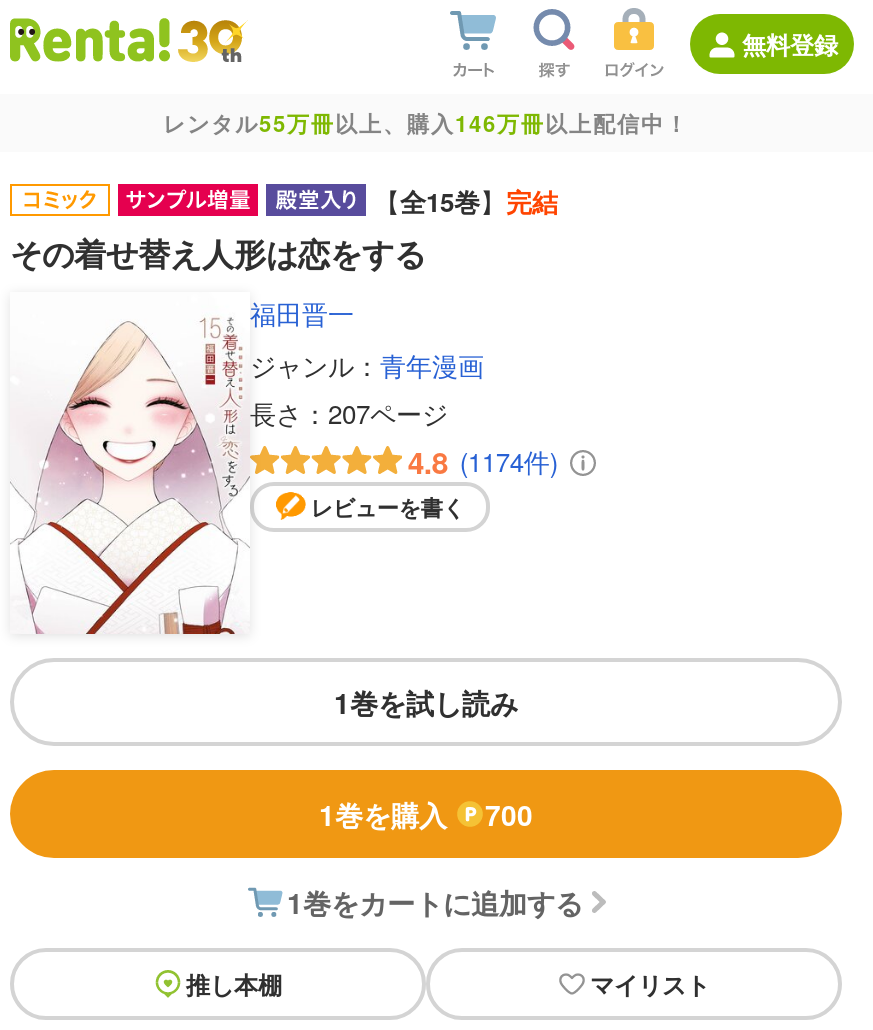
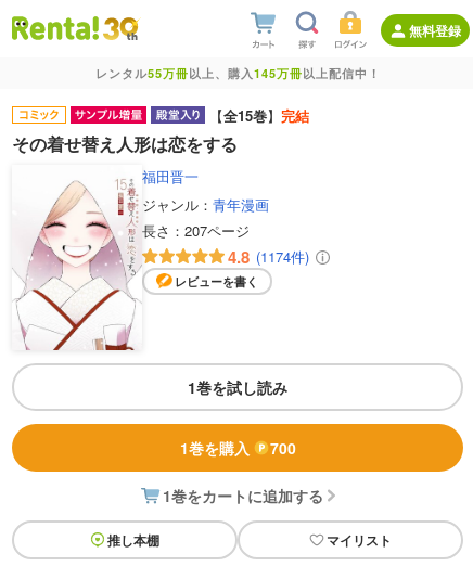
[163,108,689,138] レンタル55万冊以上、購入146万冊以上配信中！ -> [95,65,380,81] レンタル55万冊以上、購入145万冊以上配信中！

